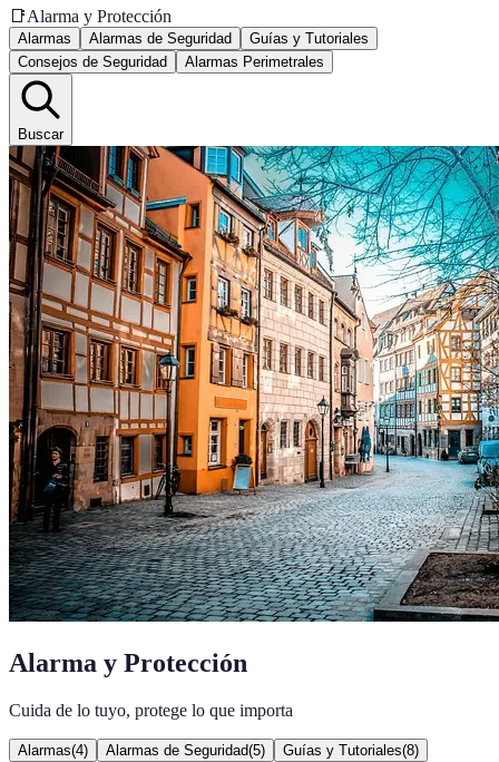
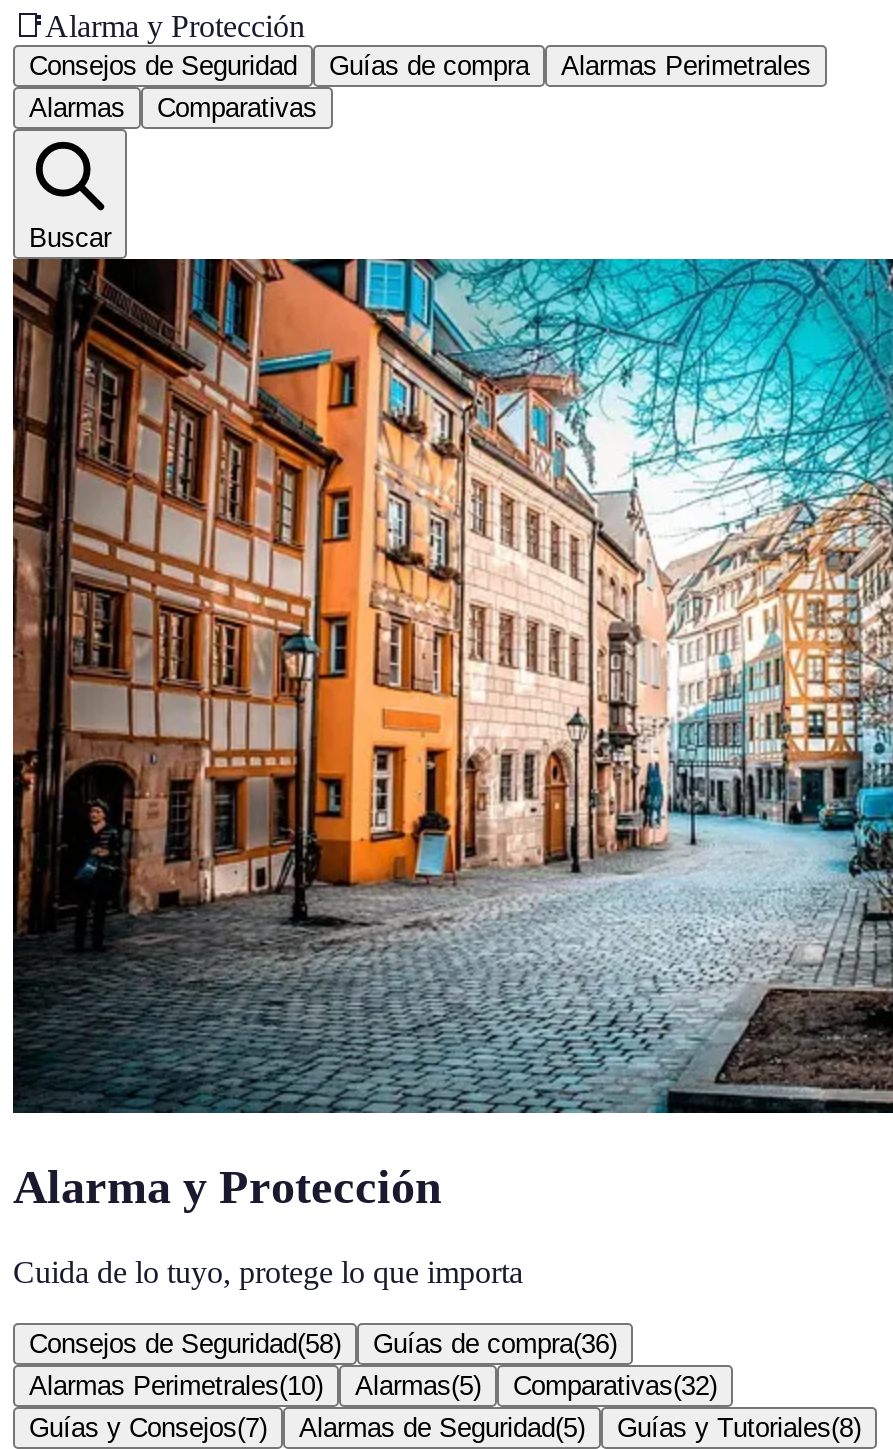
[89,30,369,47] Alarmas de Seguridad | Guías y Tutoriales -> [157,93,317,123] Comparativas
none -> [329,51,529,81] Guías de compra
moved [18,53,324,70] -> [29,51,811,81]: Consejos de Seguridad | Alarmas Perimetrales
[18,742,88,758] Alarmas(4) -> [29,1329,717,1443] Consejos de Seguridad(58) | Guías de compra(36) | Alarmas Perimetrales(10) | Alarmas(5) | Comparativas(32) | Guías y Consejos(7)

